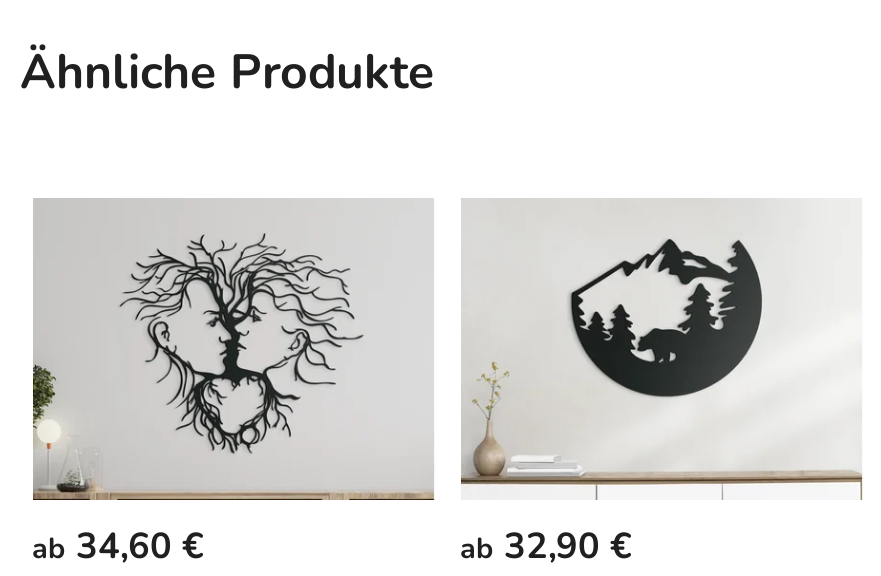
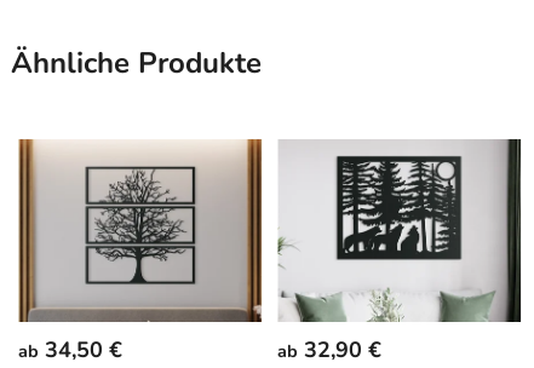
[32,198,434,571] [image] | ab 34,60 € -> [18,138,263,365] [image] | ab 34,50 €
[460,198,864,500] [image] -> [277,138,522,323] [image]

